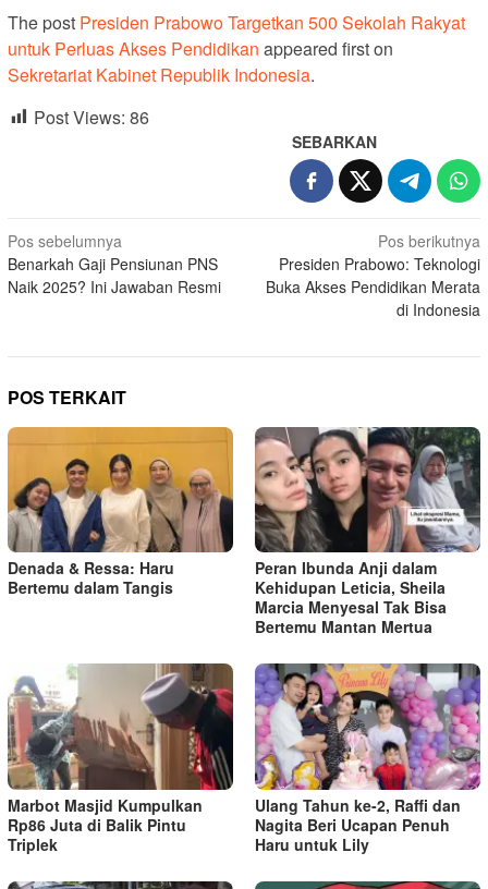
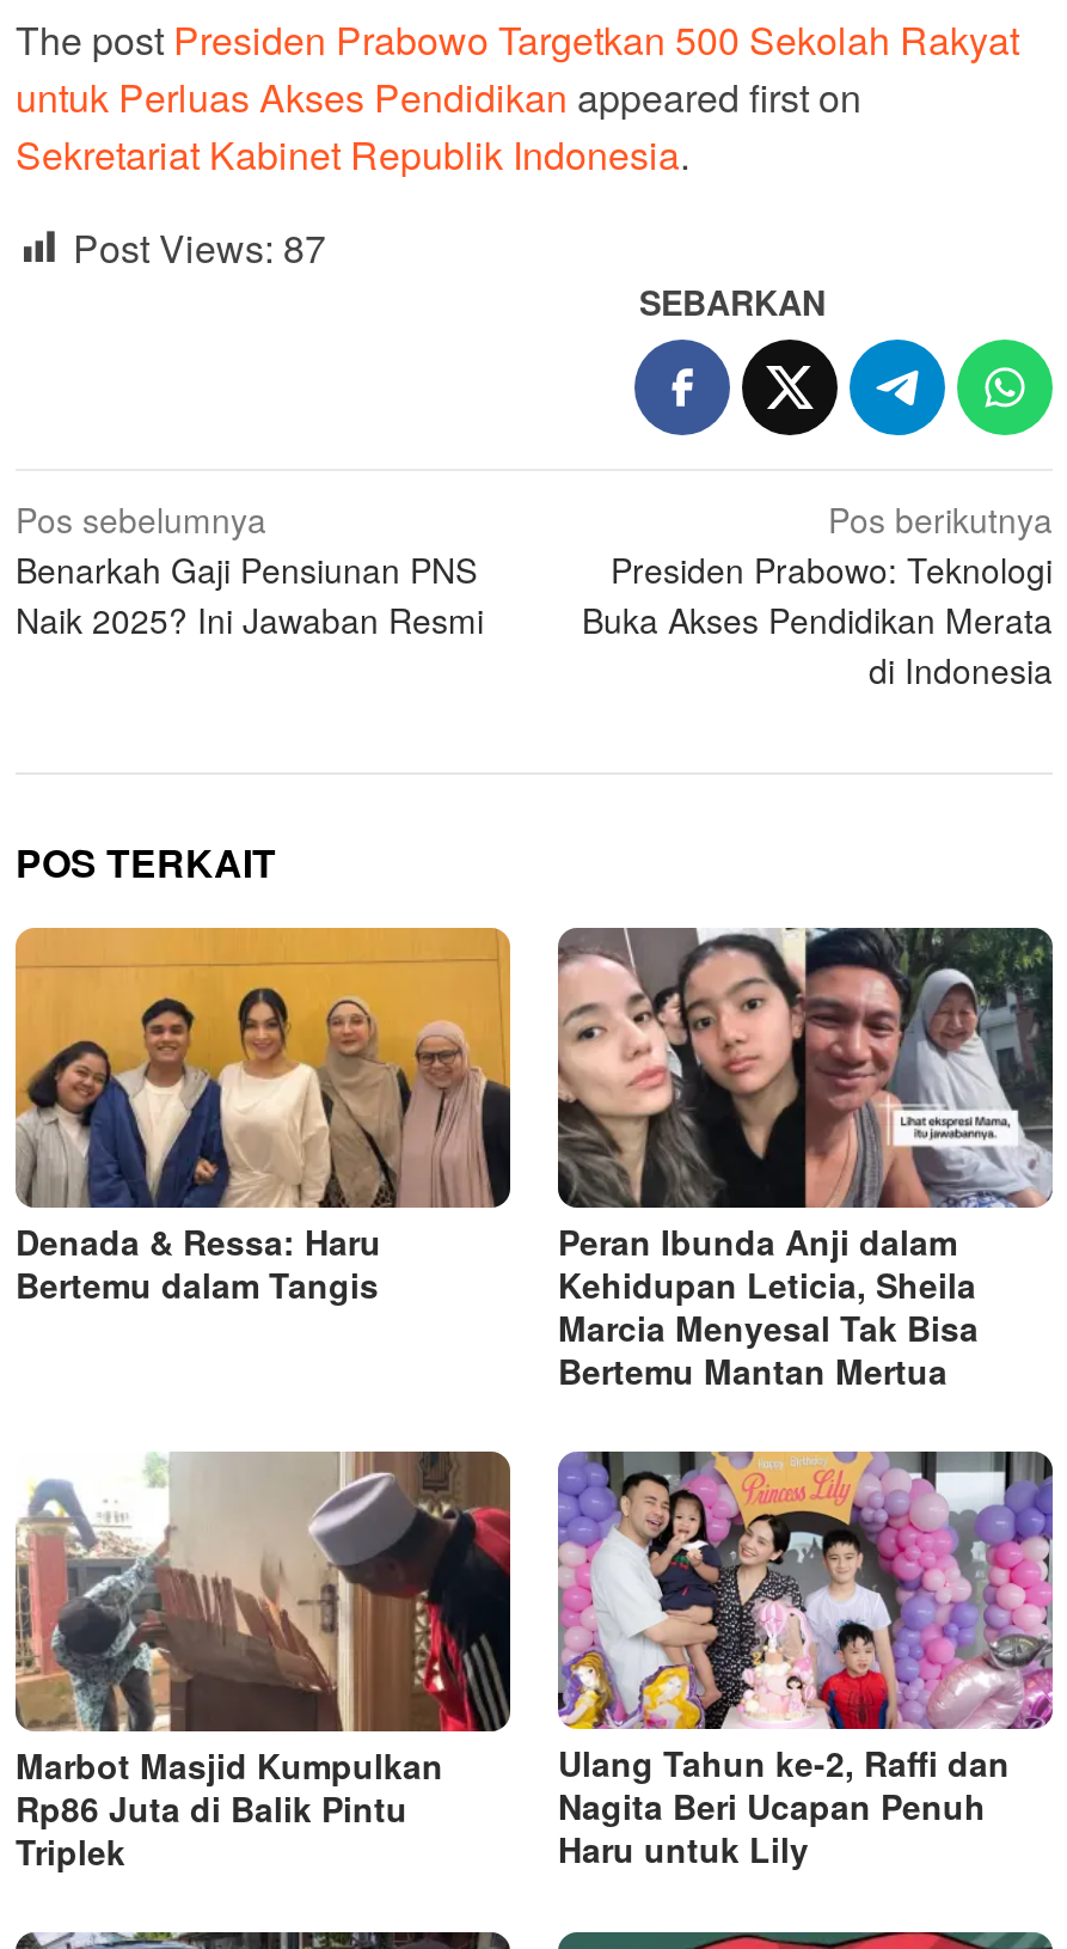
[34,104,149,129] Post Views: 86 -> [73,219,326,274] Post Views: 87

